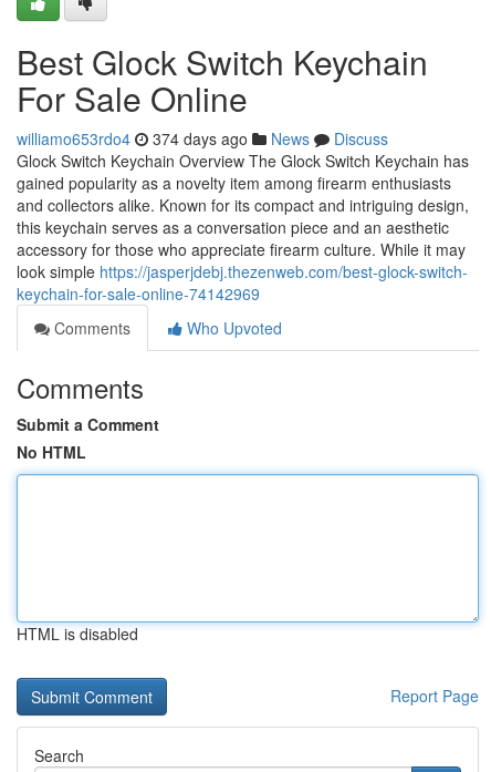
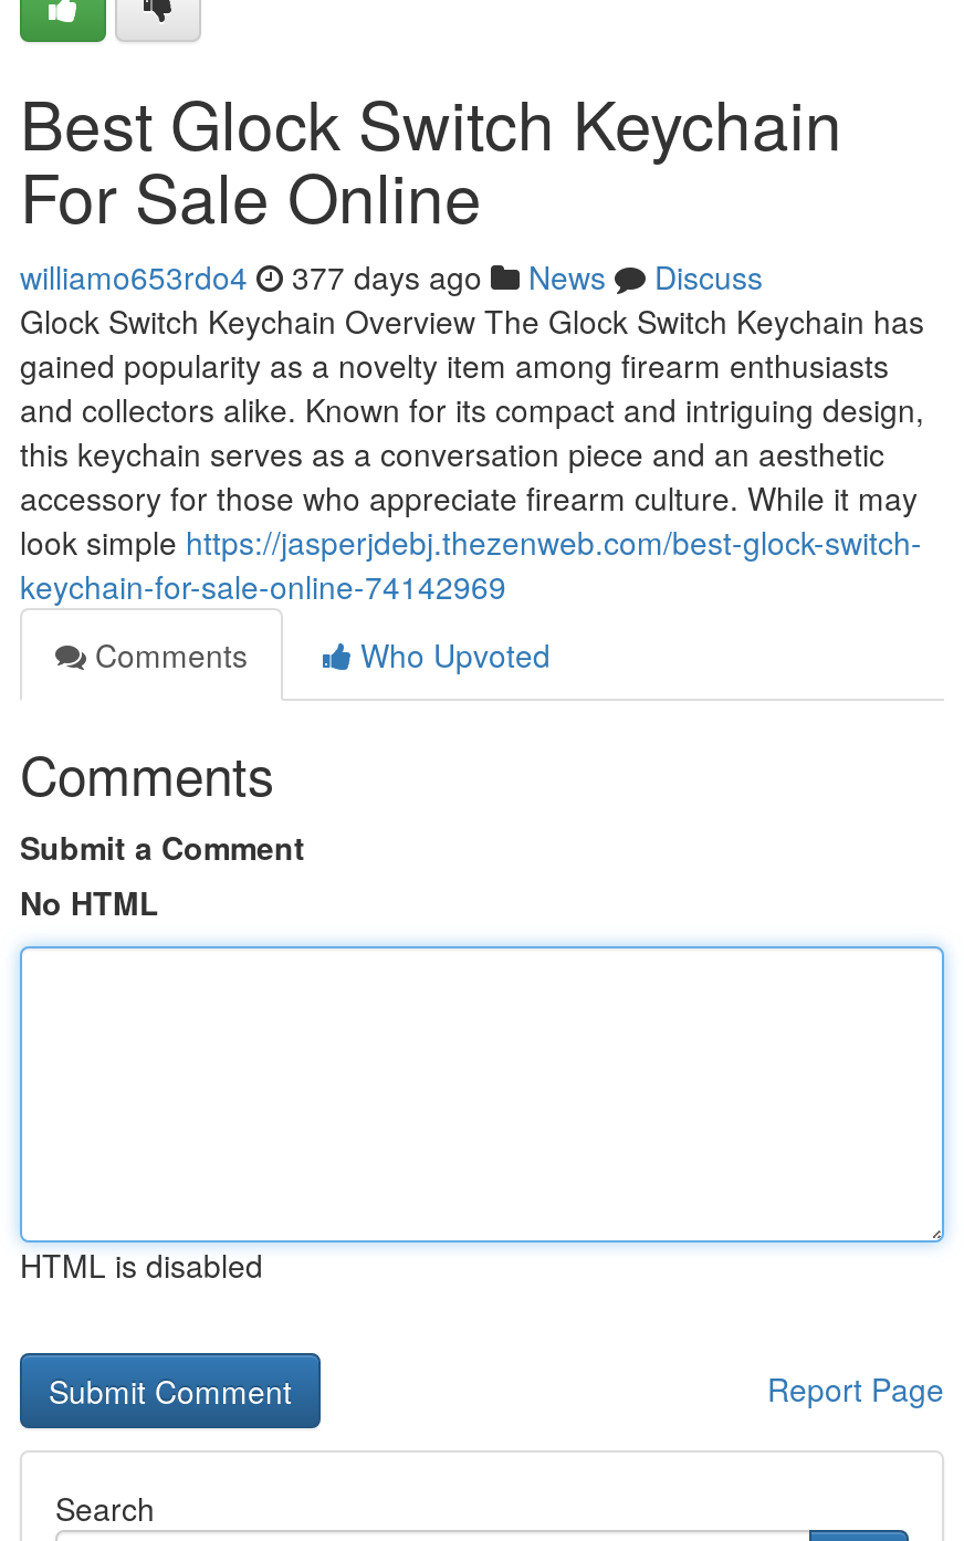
[17,127,388,150] williamo653rdo4 374 days ago News Discuss -> [20,254,763,298] williamo653rdo4 377 days ago News Discuss

